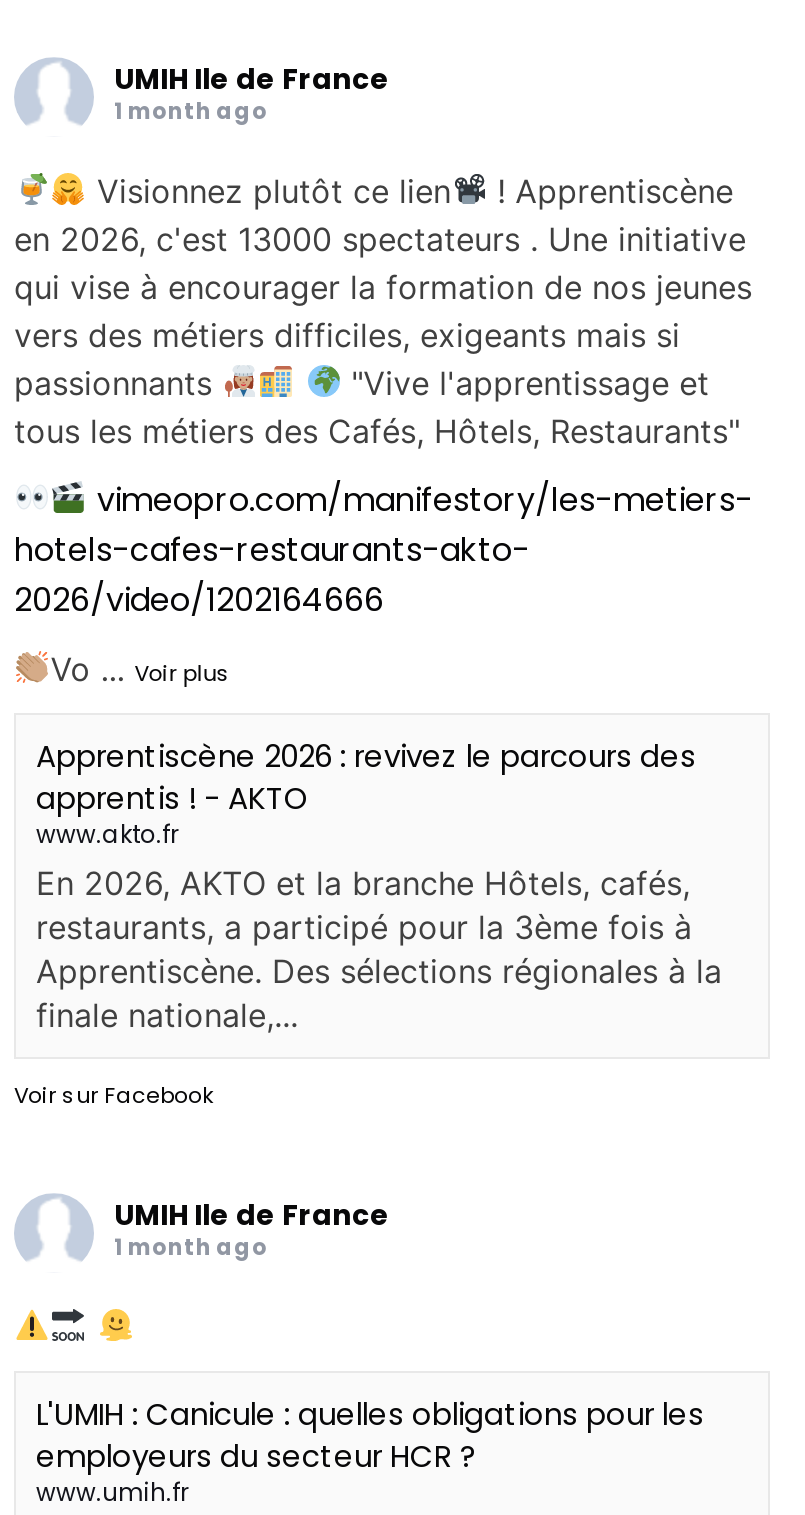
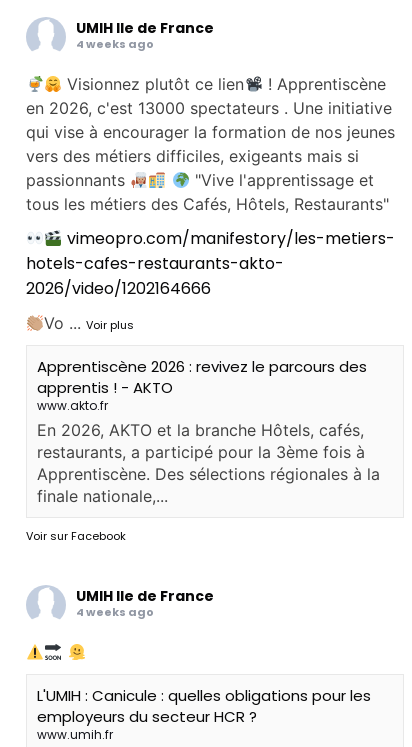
[114,94,268,126] 1 month ago -> [76,36,154,52] 4 weeks ago
[114,1230,268,1262] 1 month ago -> [76,604,154,620] 4 weeks ago

